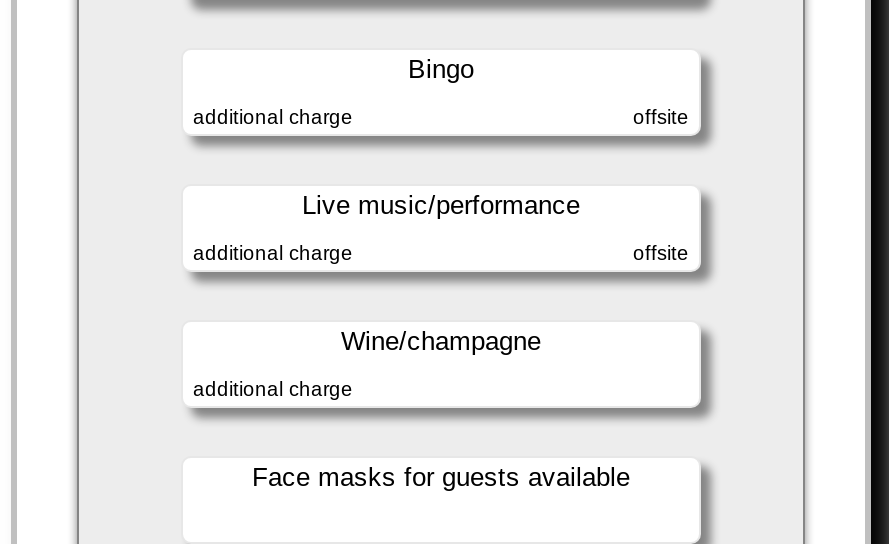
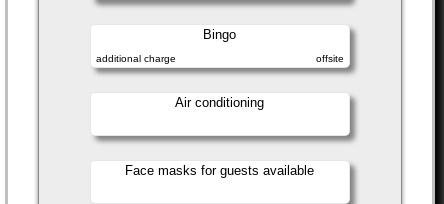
[193,190,689,400] Live music/performance | offsite | additional charge | Wine/champagne | additional charge -> [175,95,264,110] Air conditioning

